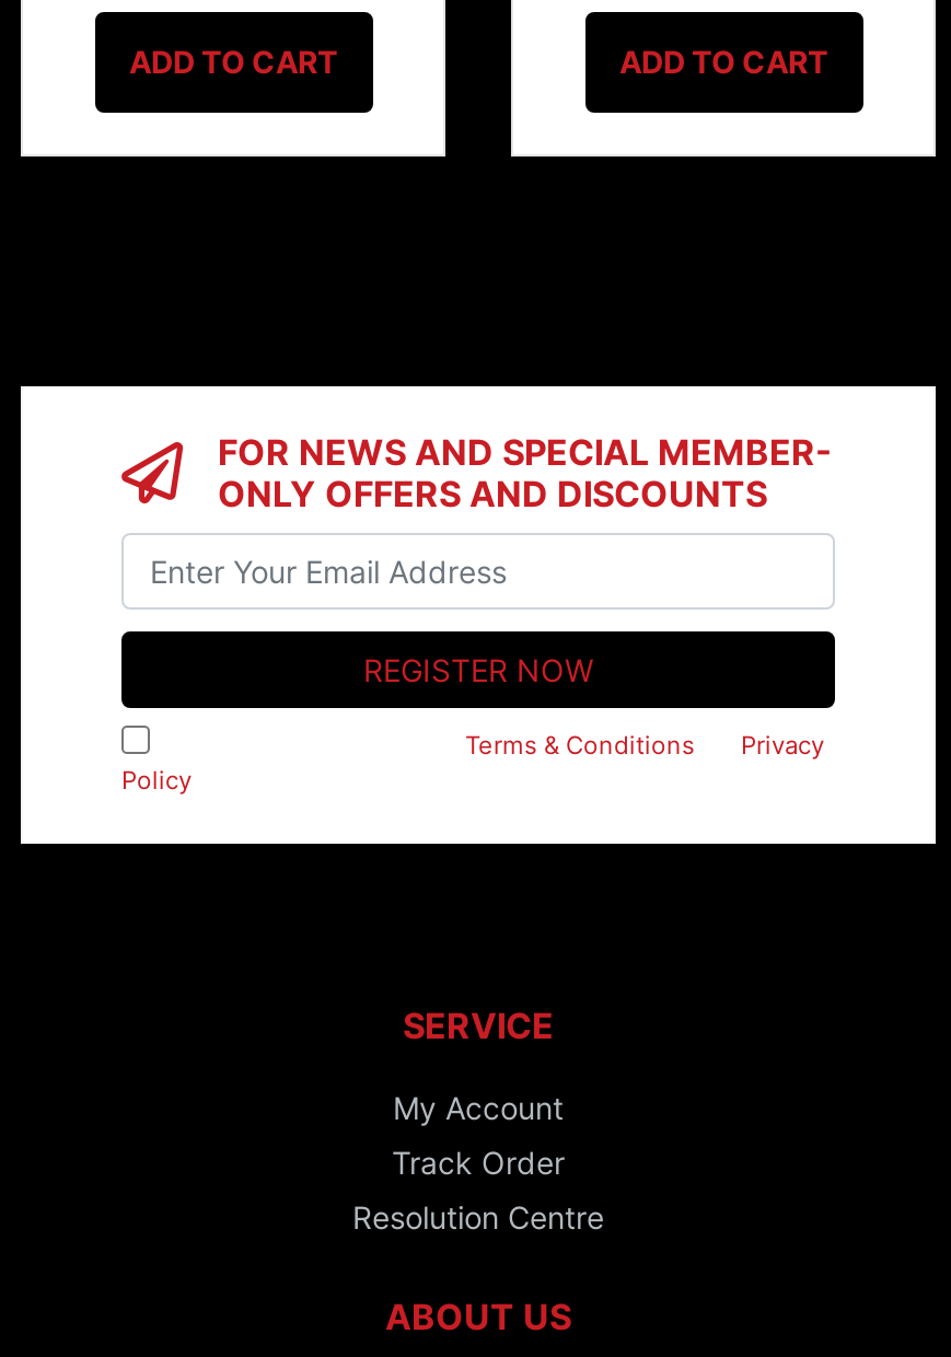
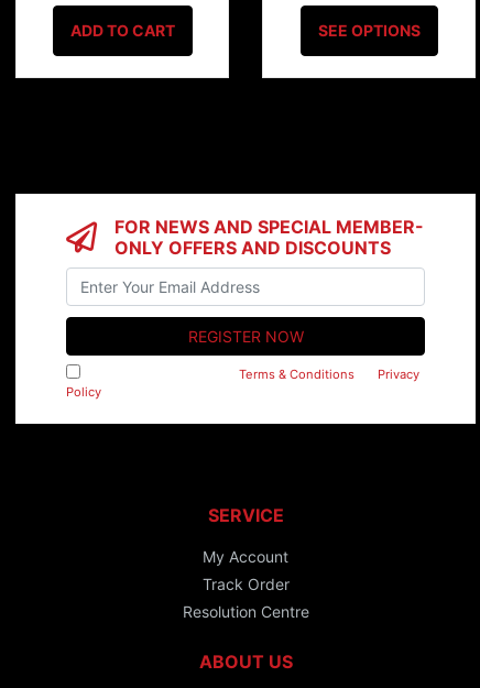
[619,43,827,81] ADD TO CART -> [318,21,420,40] SEE OPTIONS

